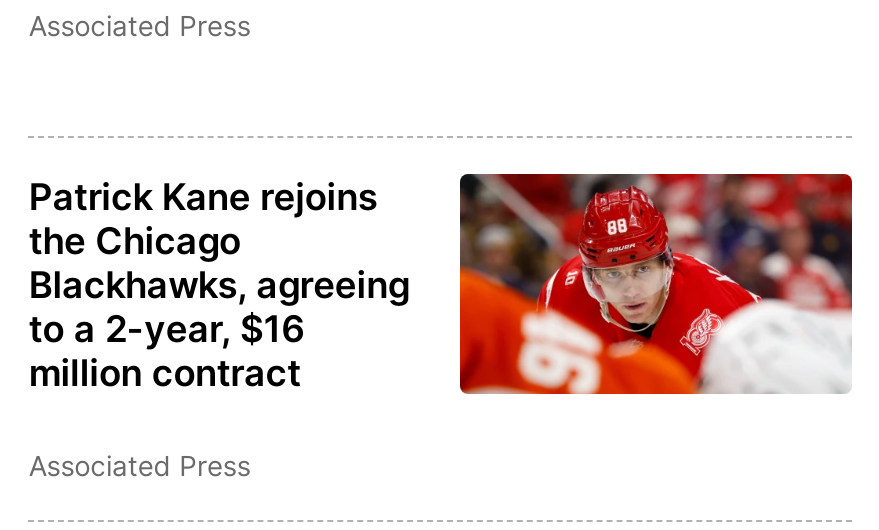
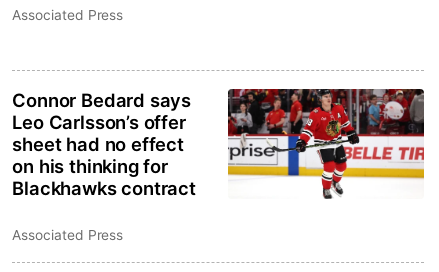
[29,172,854,396] [image] | Patrick Kane rejoins | the Chicago | Blackhawks, agreeing | to a 2-year, $16 | million contract -> [12,88,425,200] [image] | Connor Bedard says | Leo Carlsson’s offer | sheet had no effect | on his thinking for | Blackhawks contract

